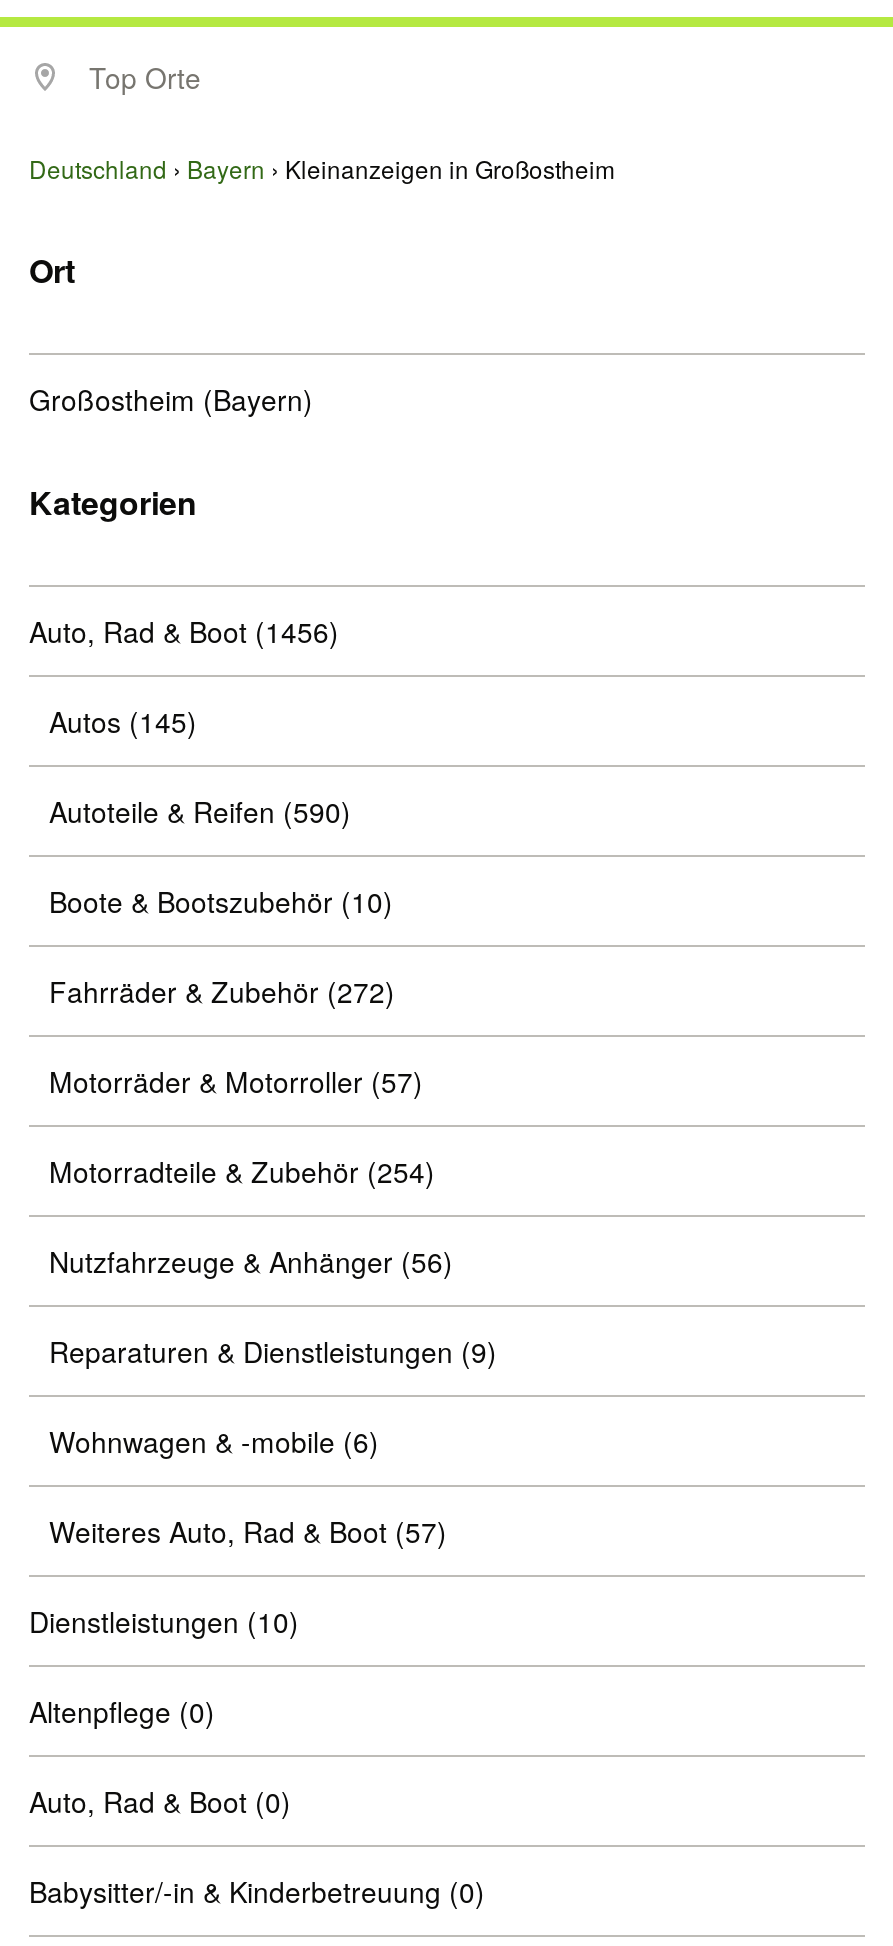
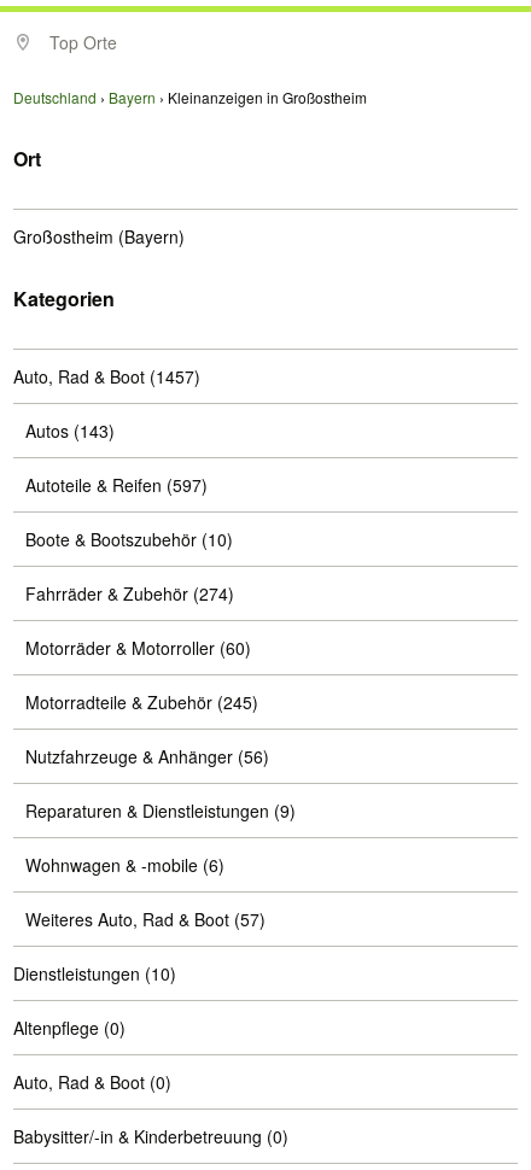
[29,611,339,651] Auto, Rad & Boot (1456) -> [13,364,200,388] Auto, Rad & Boot (1457)
[49,701,197,741] Autos (145) -> [25,419,115,443] Autos (143)
[49,791,351,831] Autoteile & Reifen (590) -> [25,473,208,497] Autoteile & Reifen (597)
[49,971,395,1011] Fahrräder & Zubehör (272) -> [25,581,234,606] Fahrräder & Zubehör (274)
[49,1061,423,1101] Motorräder & Motorroller (57) -> [25,636,251,660] Motorräder & Motorroller (60)
[49,1151,435,1191] Motorradteile & Zubehör (254) -> [25,690,258,714] Motorradteile & Zubehör (245)

